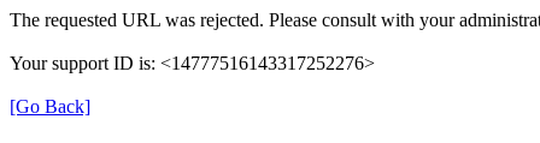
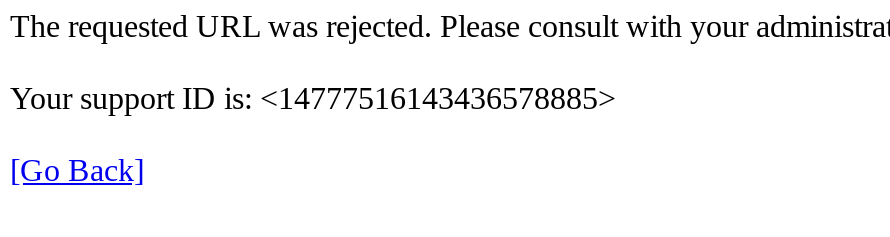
[10,53,375,73] Your support ID is: <14777516143317252276> -> [10,81,616,115] Your support ID is: <14777516143436578885>

